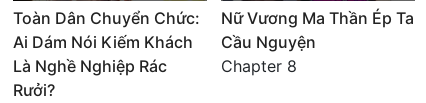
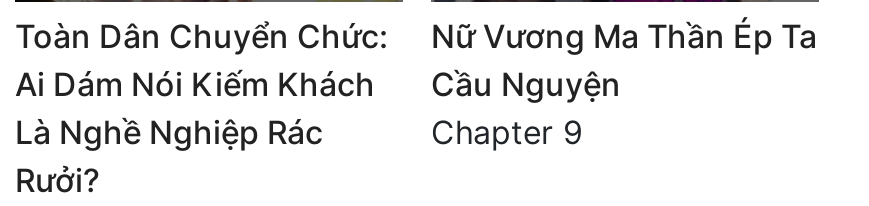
[221,56,297,76] Chapter 8 -> [431,112,583,152] Chapter 9

